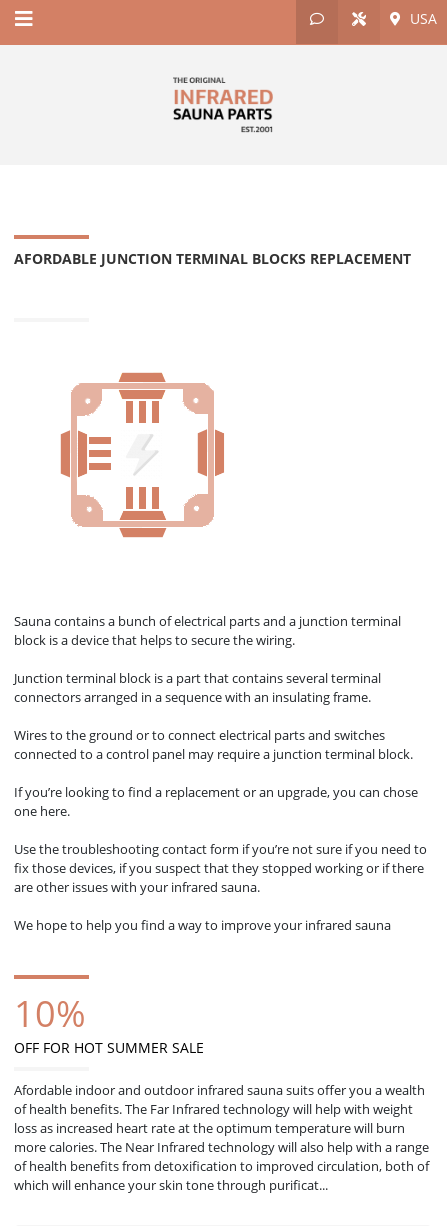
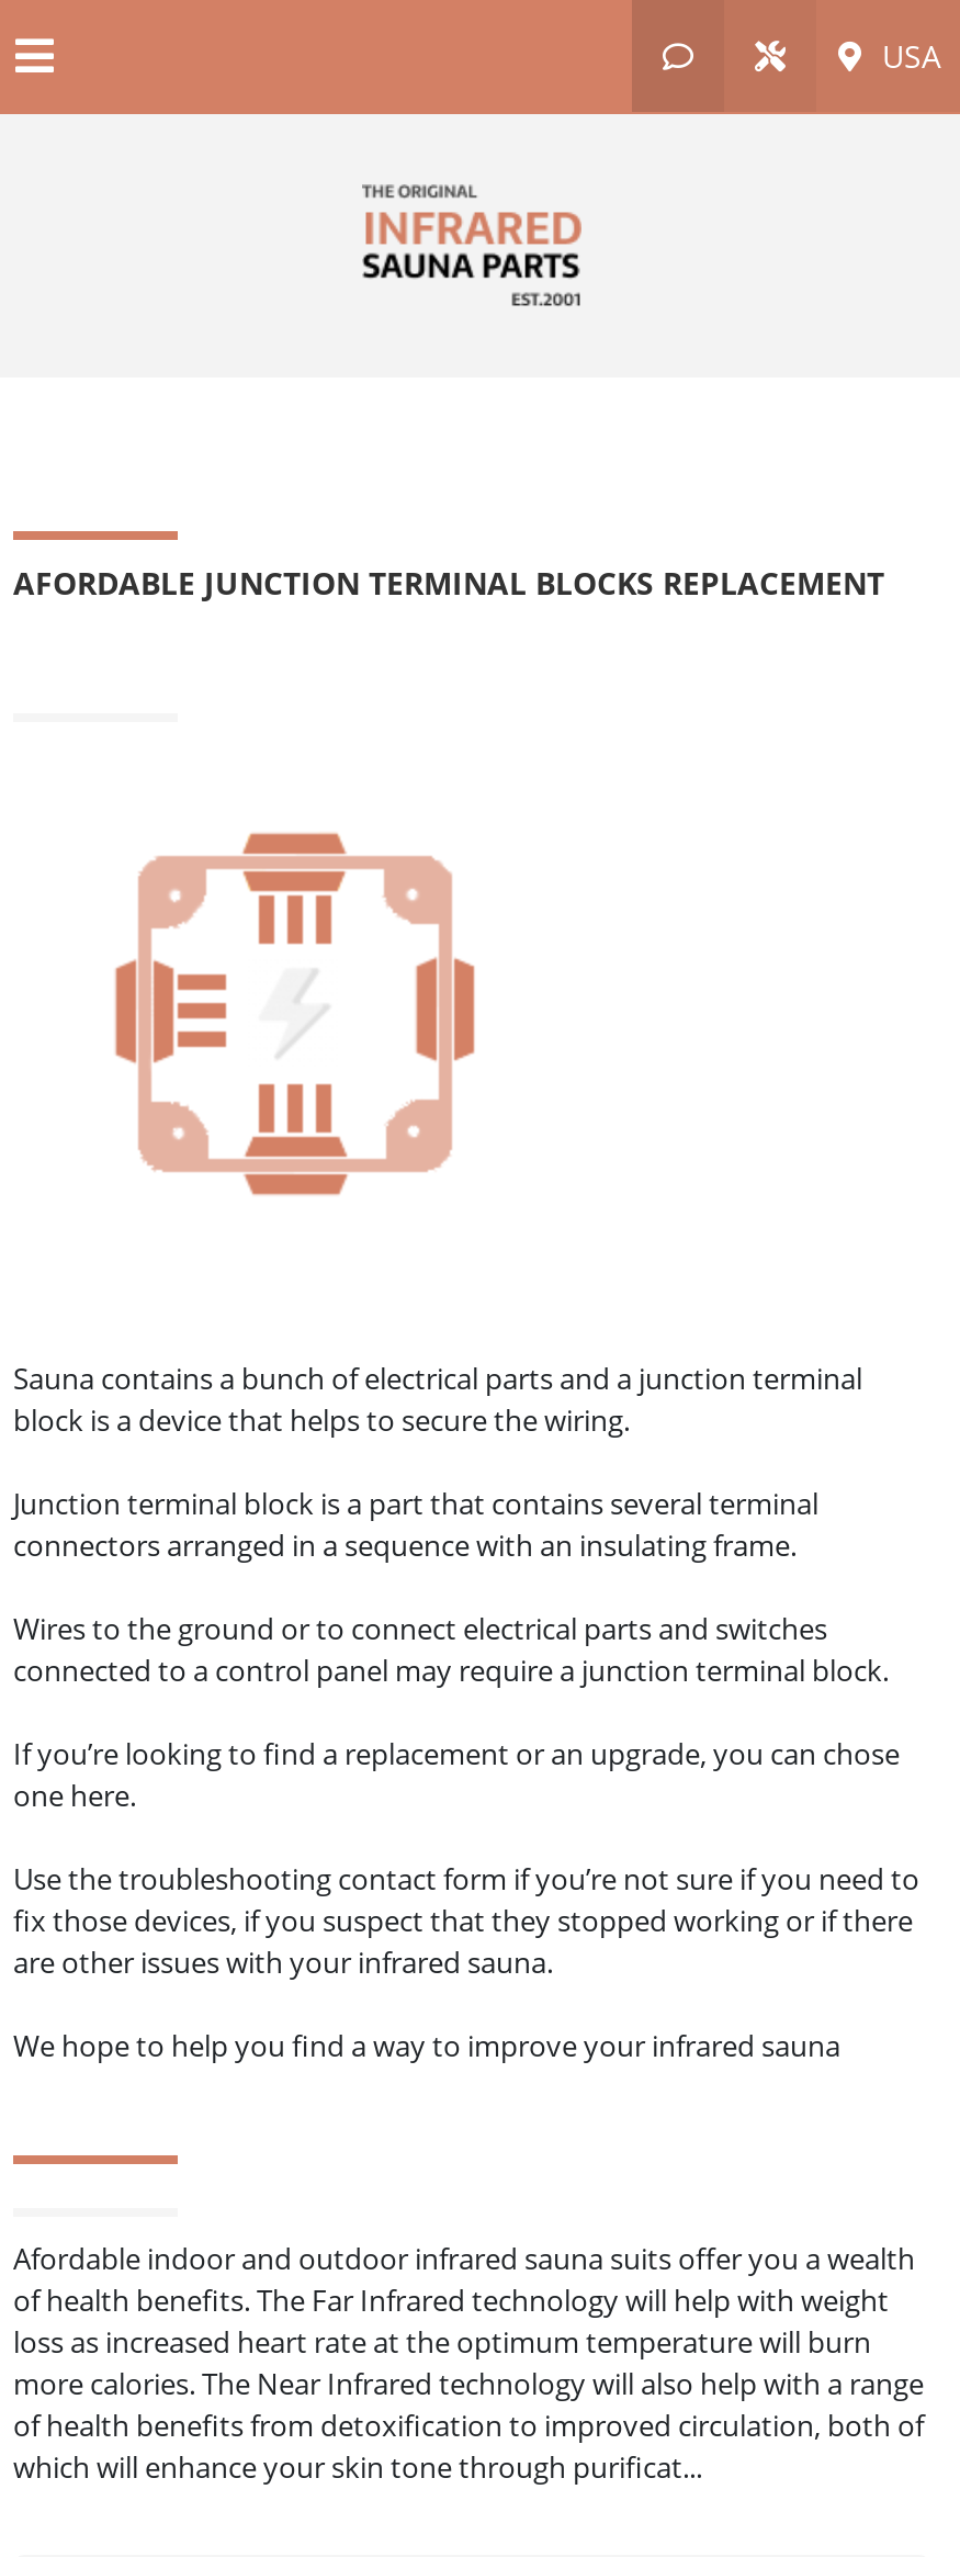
[14,989,204,1057] 10% | OFF FOR HOT SUMMER SALE -> none

